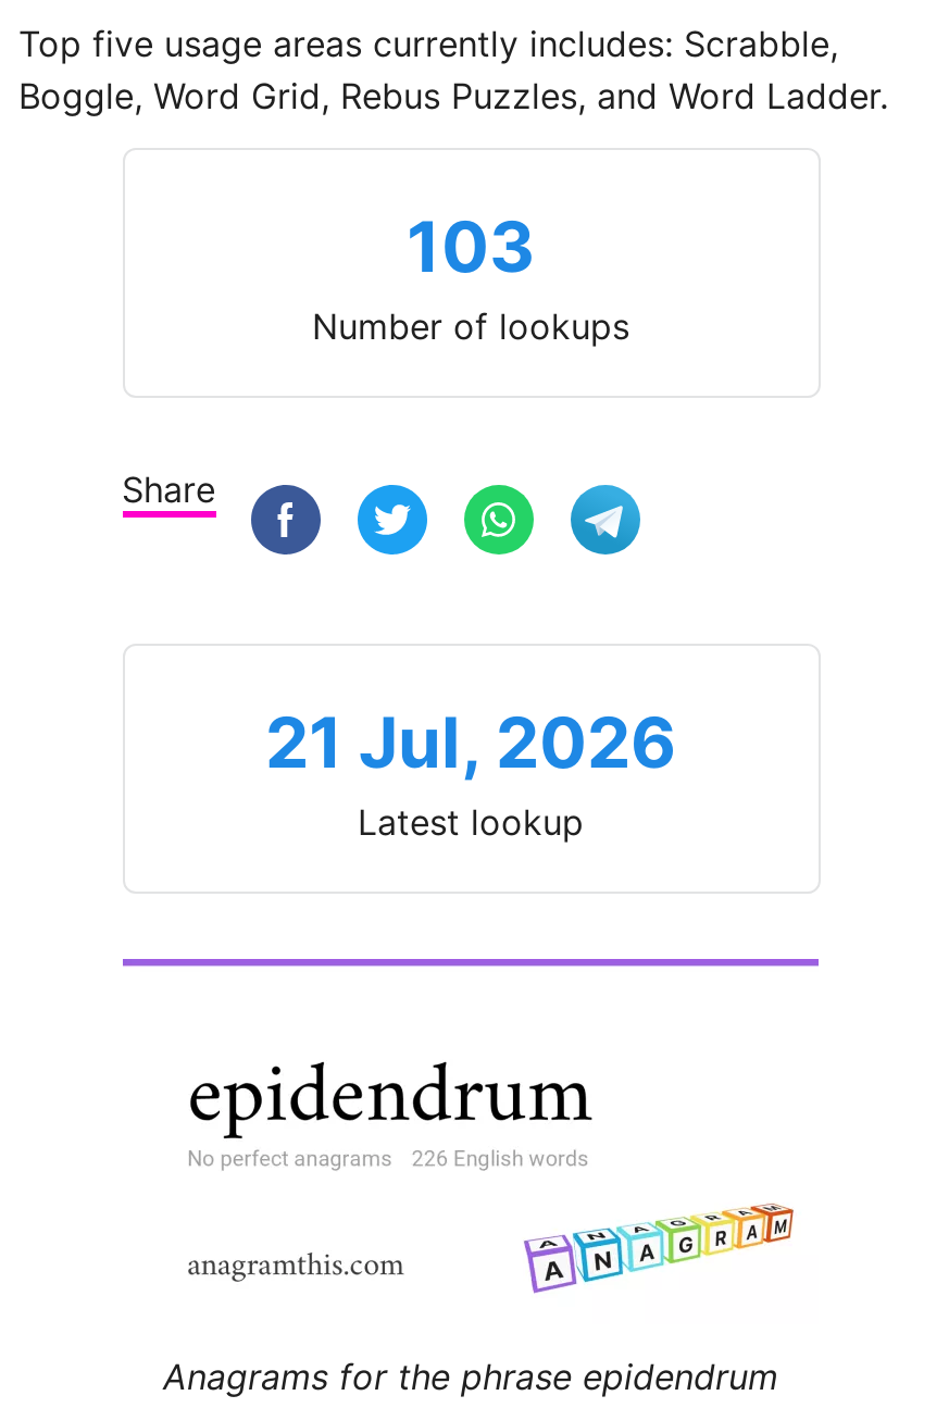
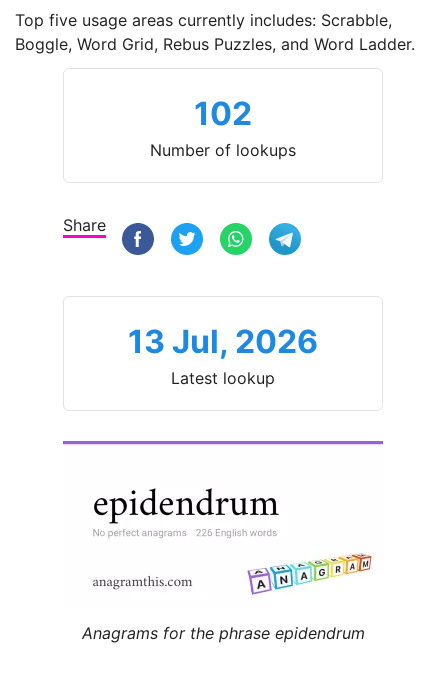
[407,205,535,290] 103 -> [194,94,252,133] 102
[265,701,676,785] 21 Jul, 2026 -> [128,322,318,361] 13 Jul, 2026

